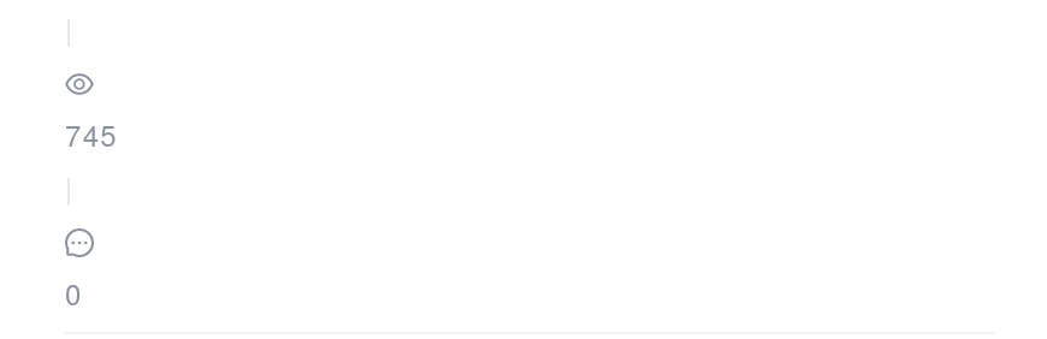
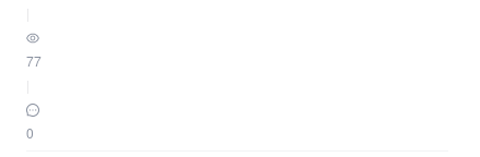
[65,113,118,154] 745 -> [26,51,42,70] 77

